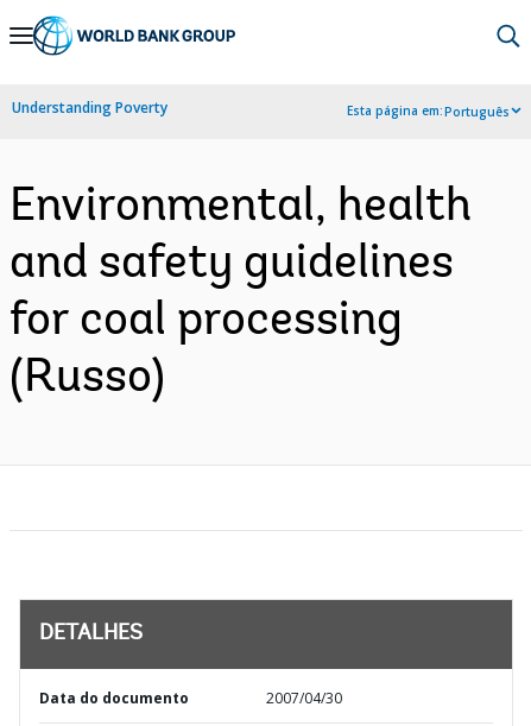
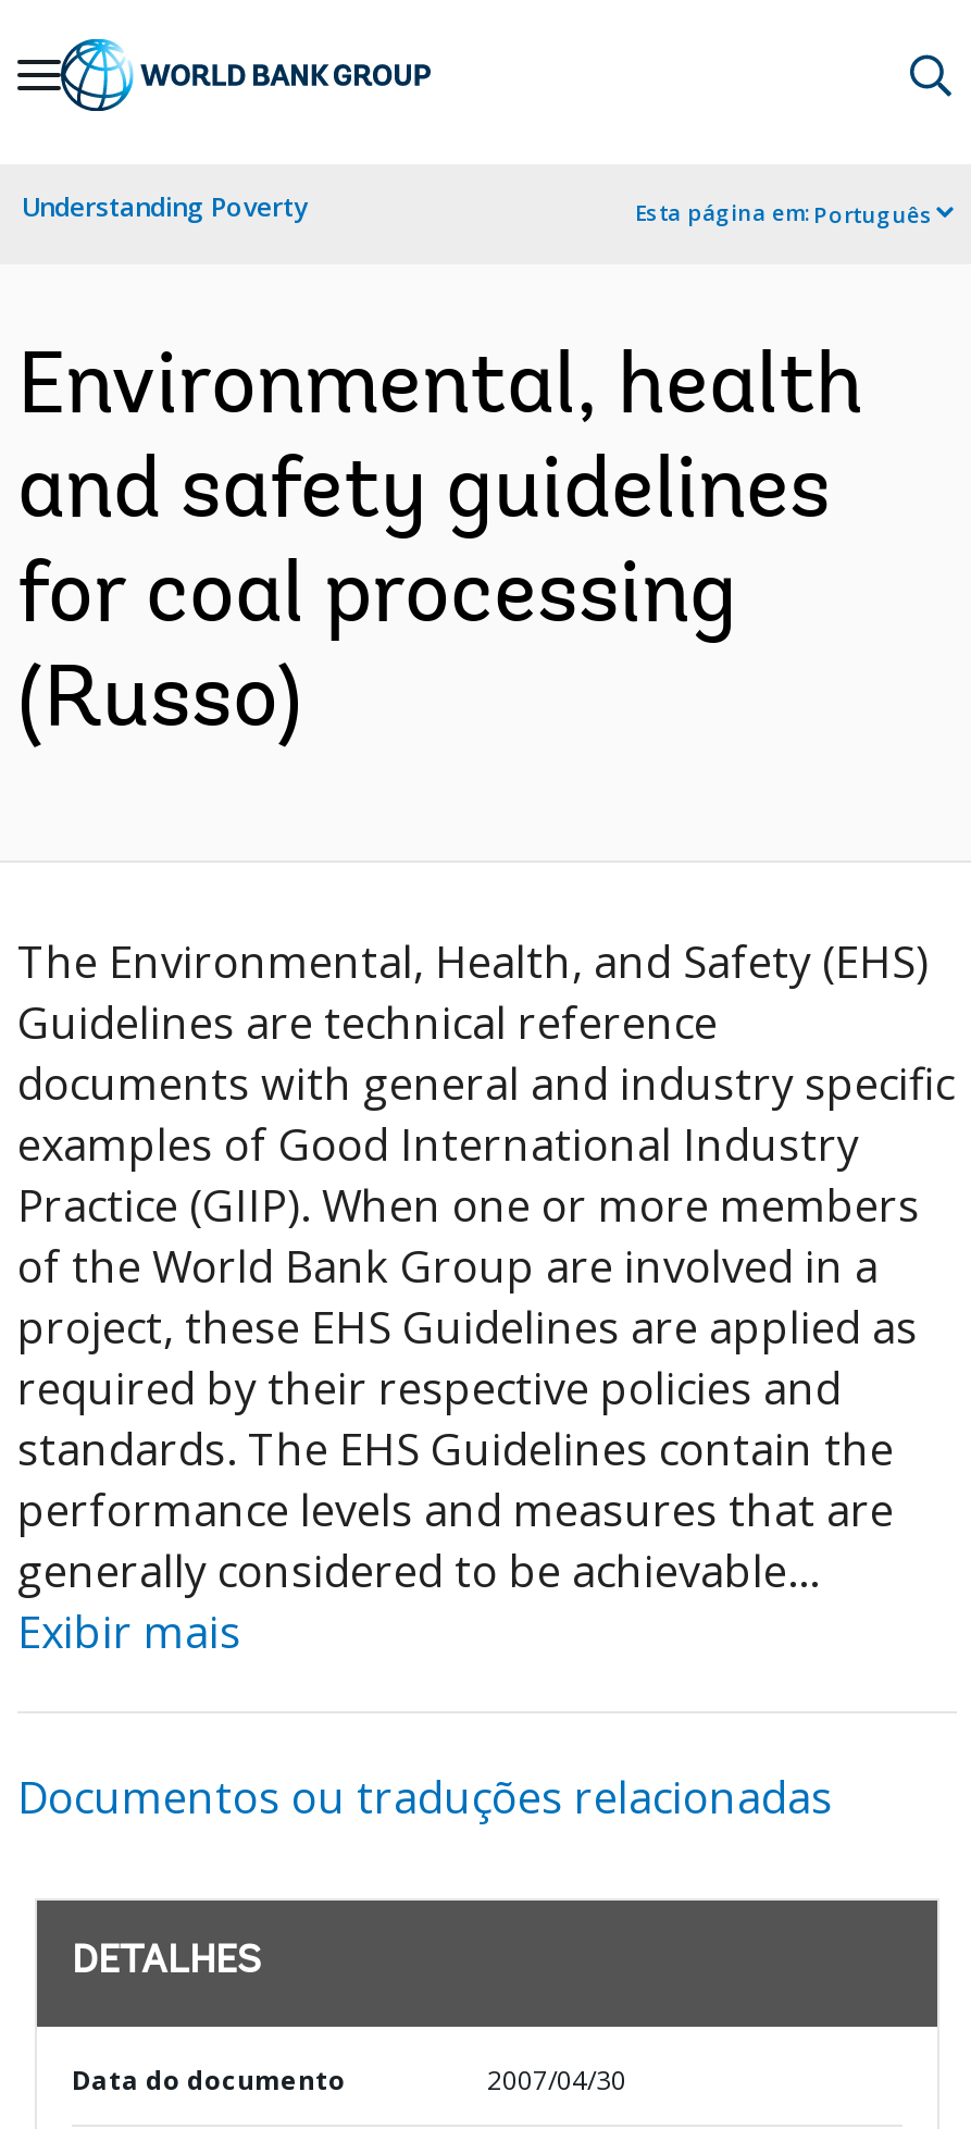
none -> [17,932,955,1827] The Environmental, Health, and Safety (EHS) | Guidelines are technical reference | documents with general and industry specific | examples of Good International Industry | Practice (GIIP). When one or more members | of the World Bank Group are involved in a | project, these EHS Guidelines are applied as | required by their respective policies and | standards. The EHS Guidelines contain the | performance levels and measures that are | generally considered to be achievable... | Exibir mais | Documentos ou traduções relacionadas

